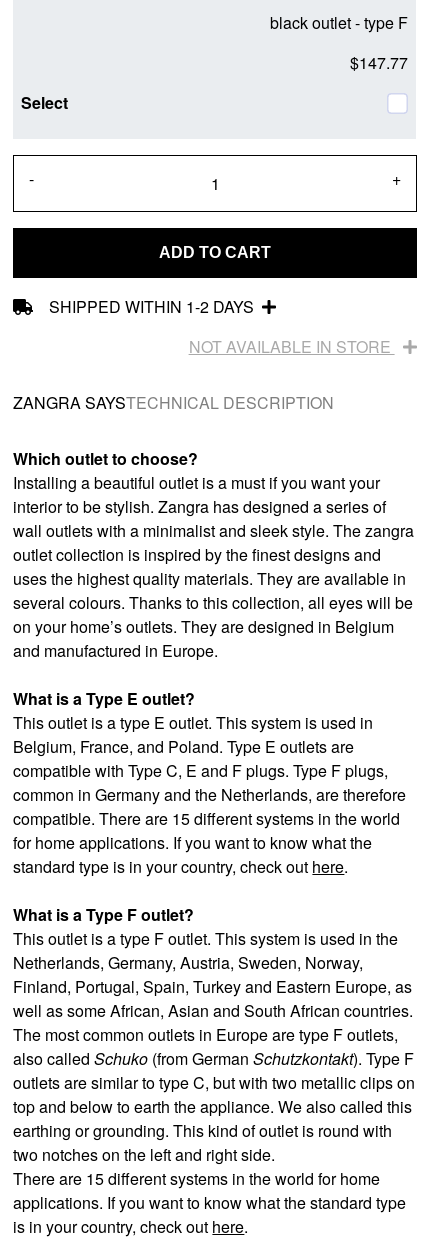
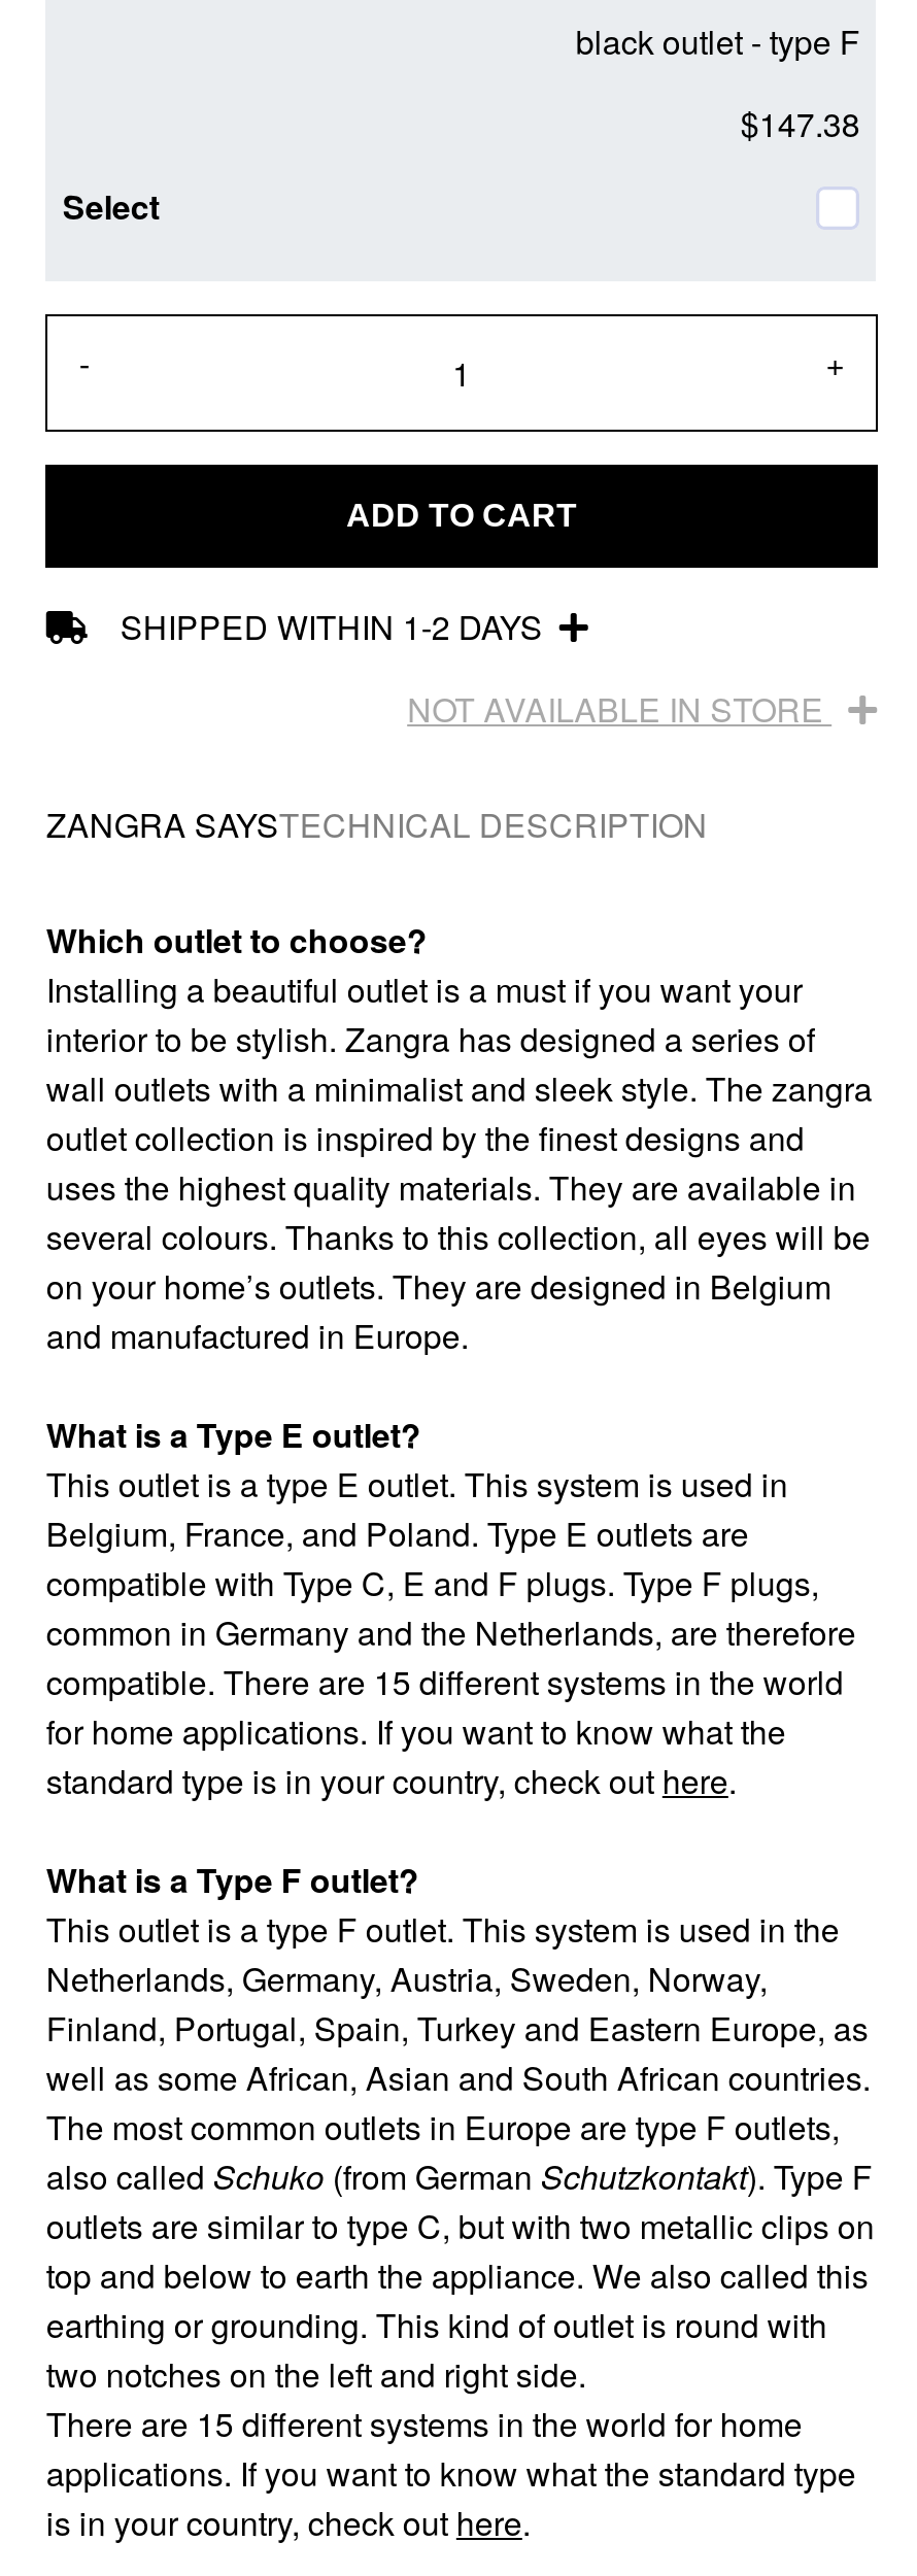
[350,51,408,74] $147.77 -> [741,100,860,148] $147.38

